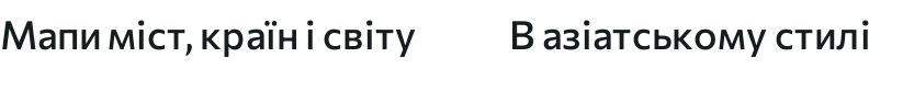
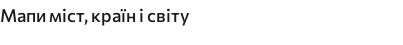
[509,9,871,58] В азіатському стилі -> none

